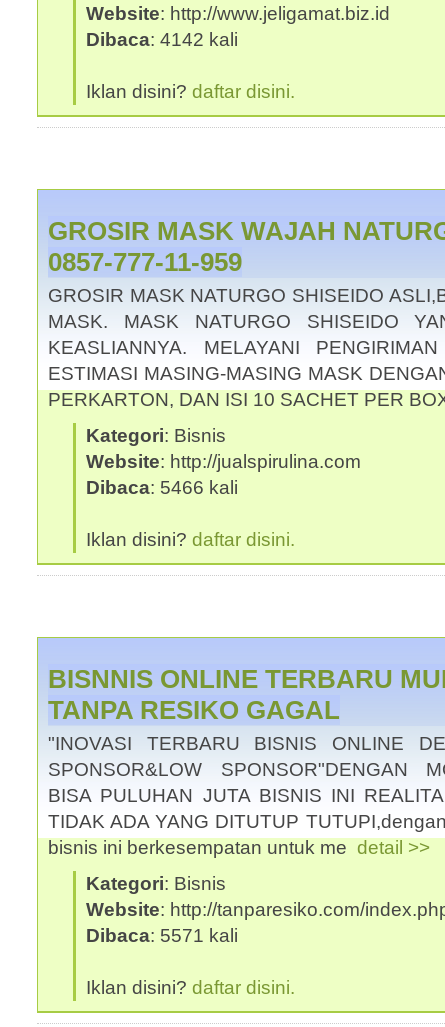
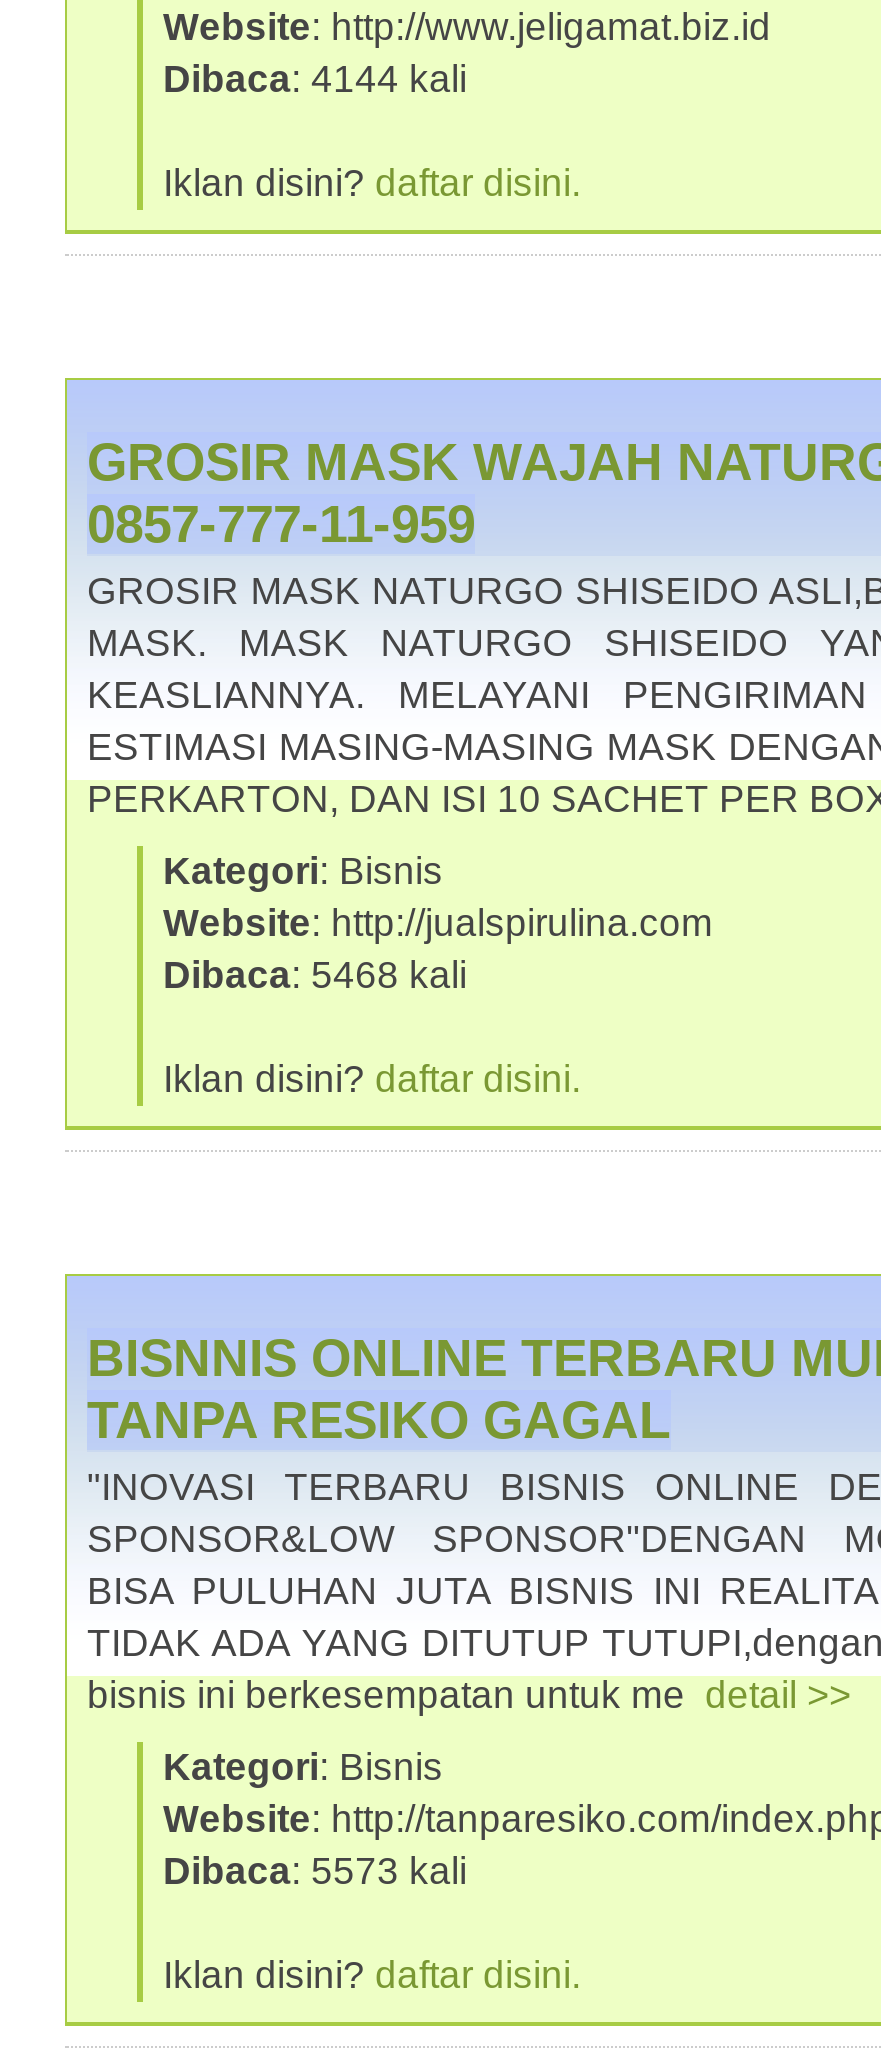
[86,29,238,50] Dibaca: 4142 kali -> [163,58,467,100] Dibaca: 4144 kali
[86,477,238,498] Dibaca: 5466 kali -> [163,954,467,996] Dibaca: 5468 kali
[86,925,238,946] Dibaca: 5571 kali -> [163,1850,467,1892] Dibaca: 5573 kali

